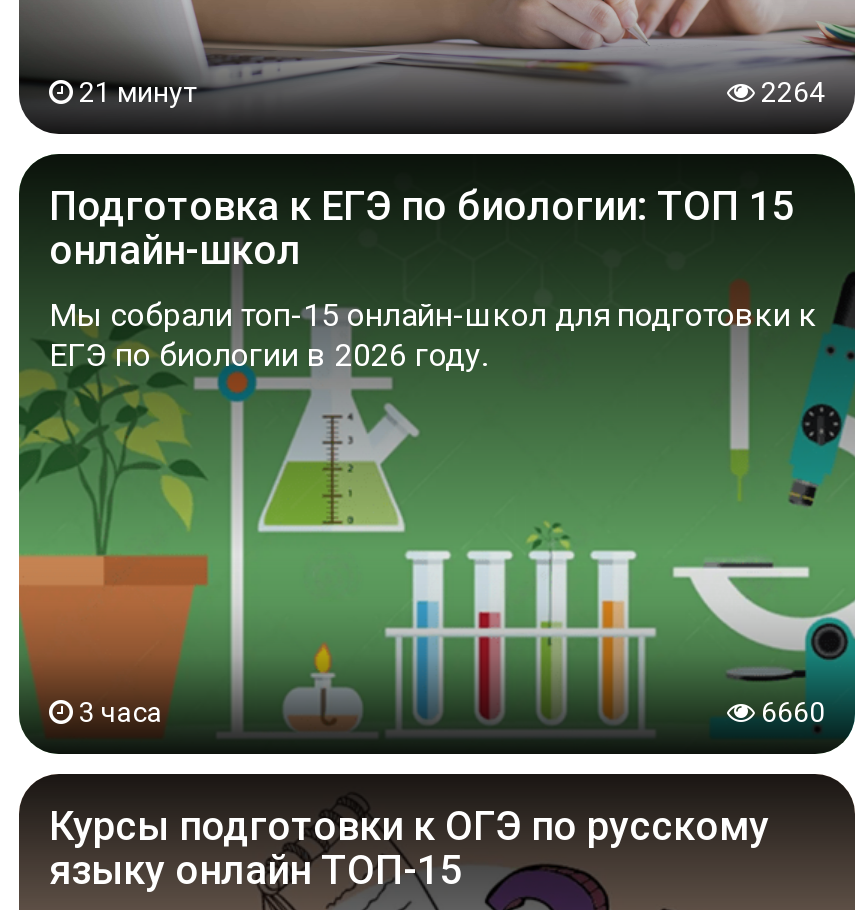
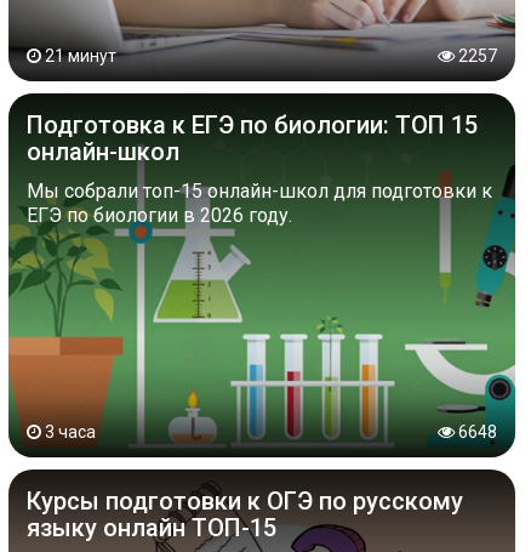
[755,76,825,108] 2264 -> [455,46,497,66] 2257
[755,696,825,728] 6660 -> [455,422,497,442] 6648

